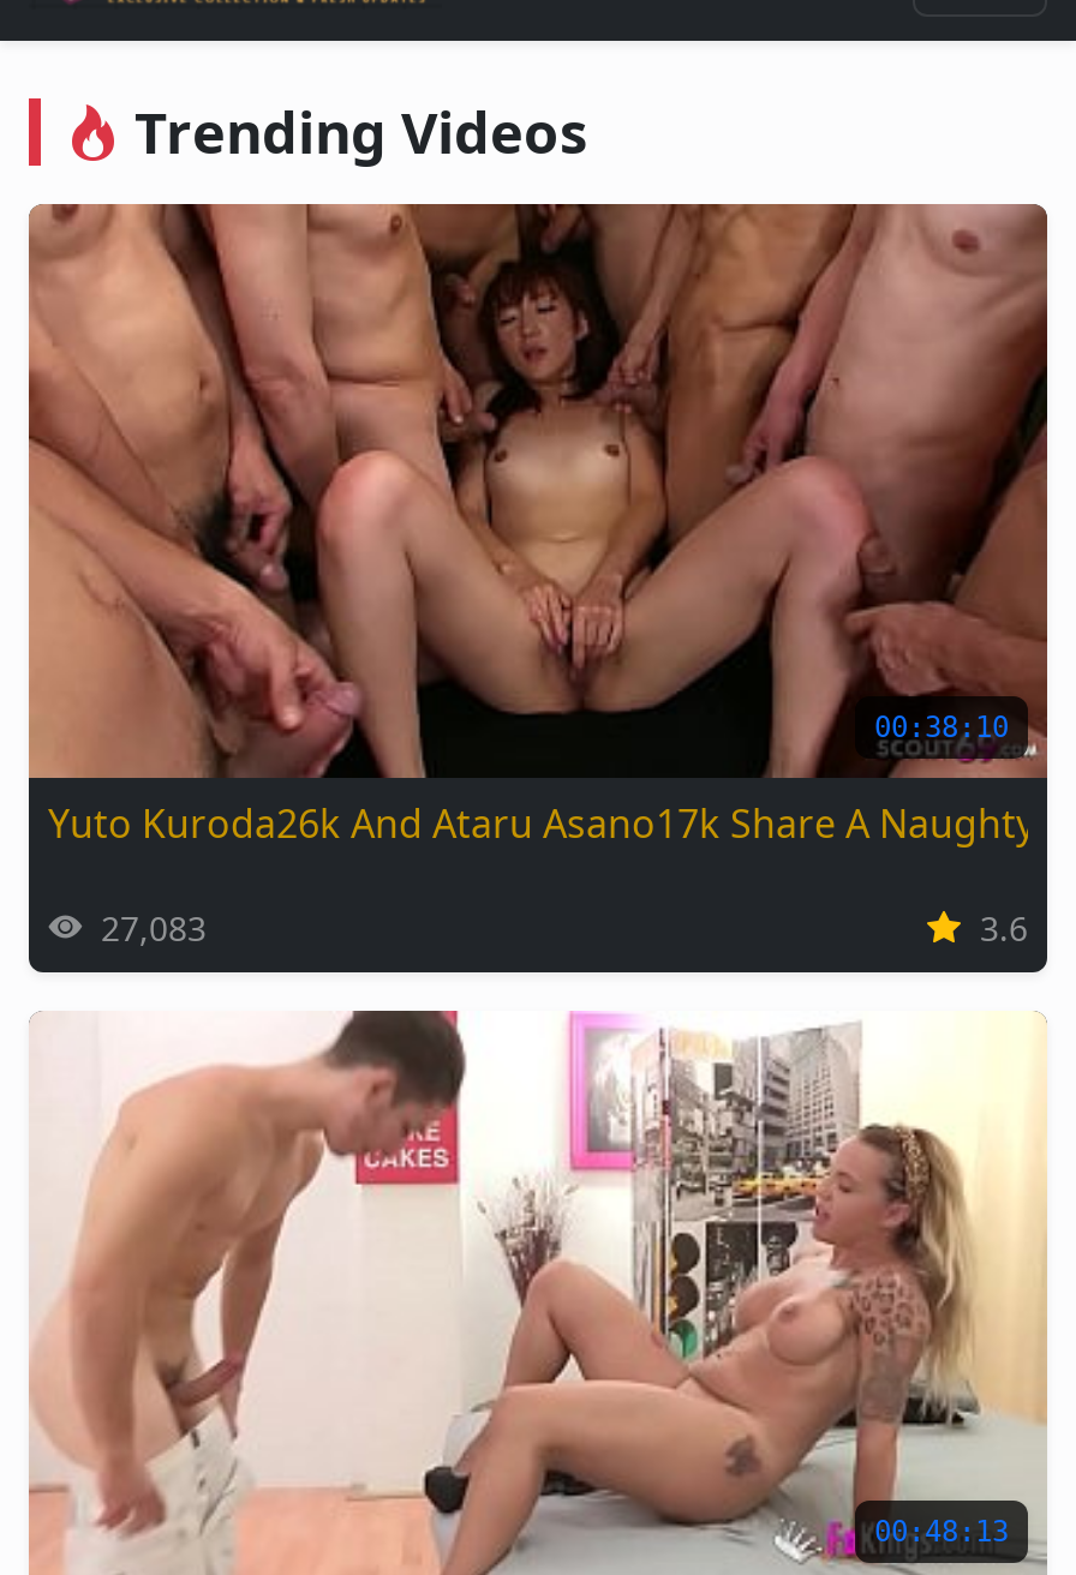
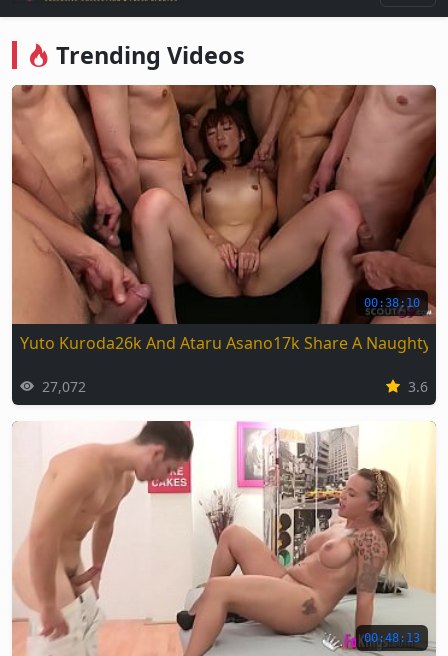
[91,904,207,950] 27,083 -> [38,376,86,395] 27,072

